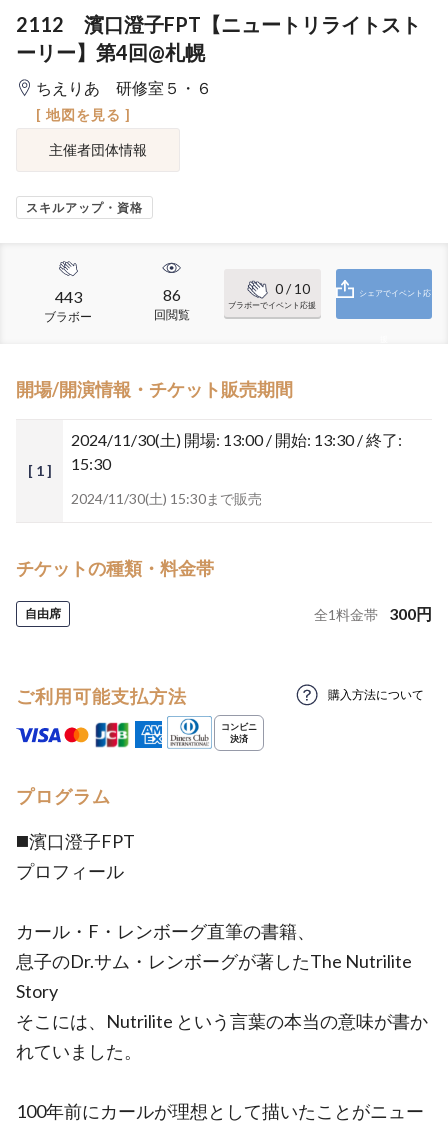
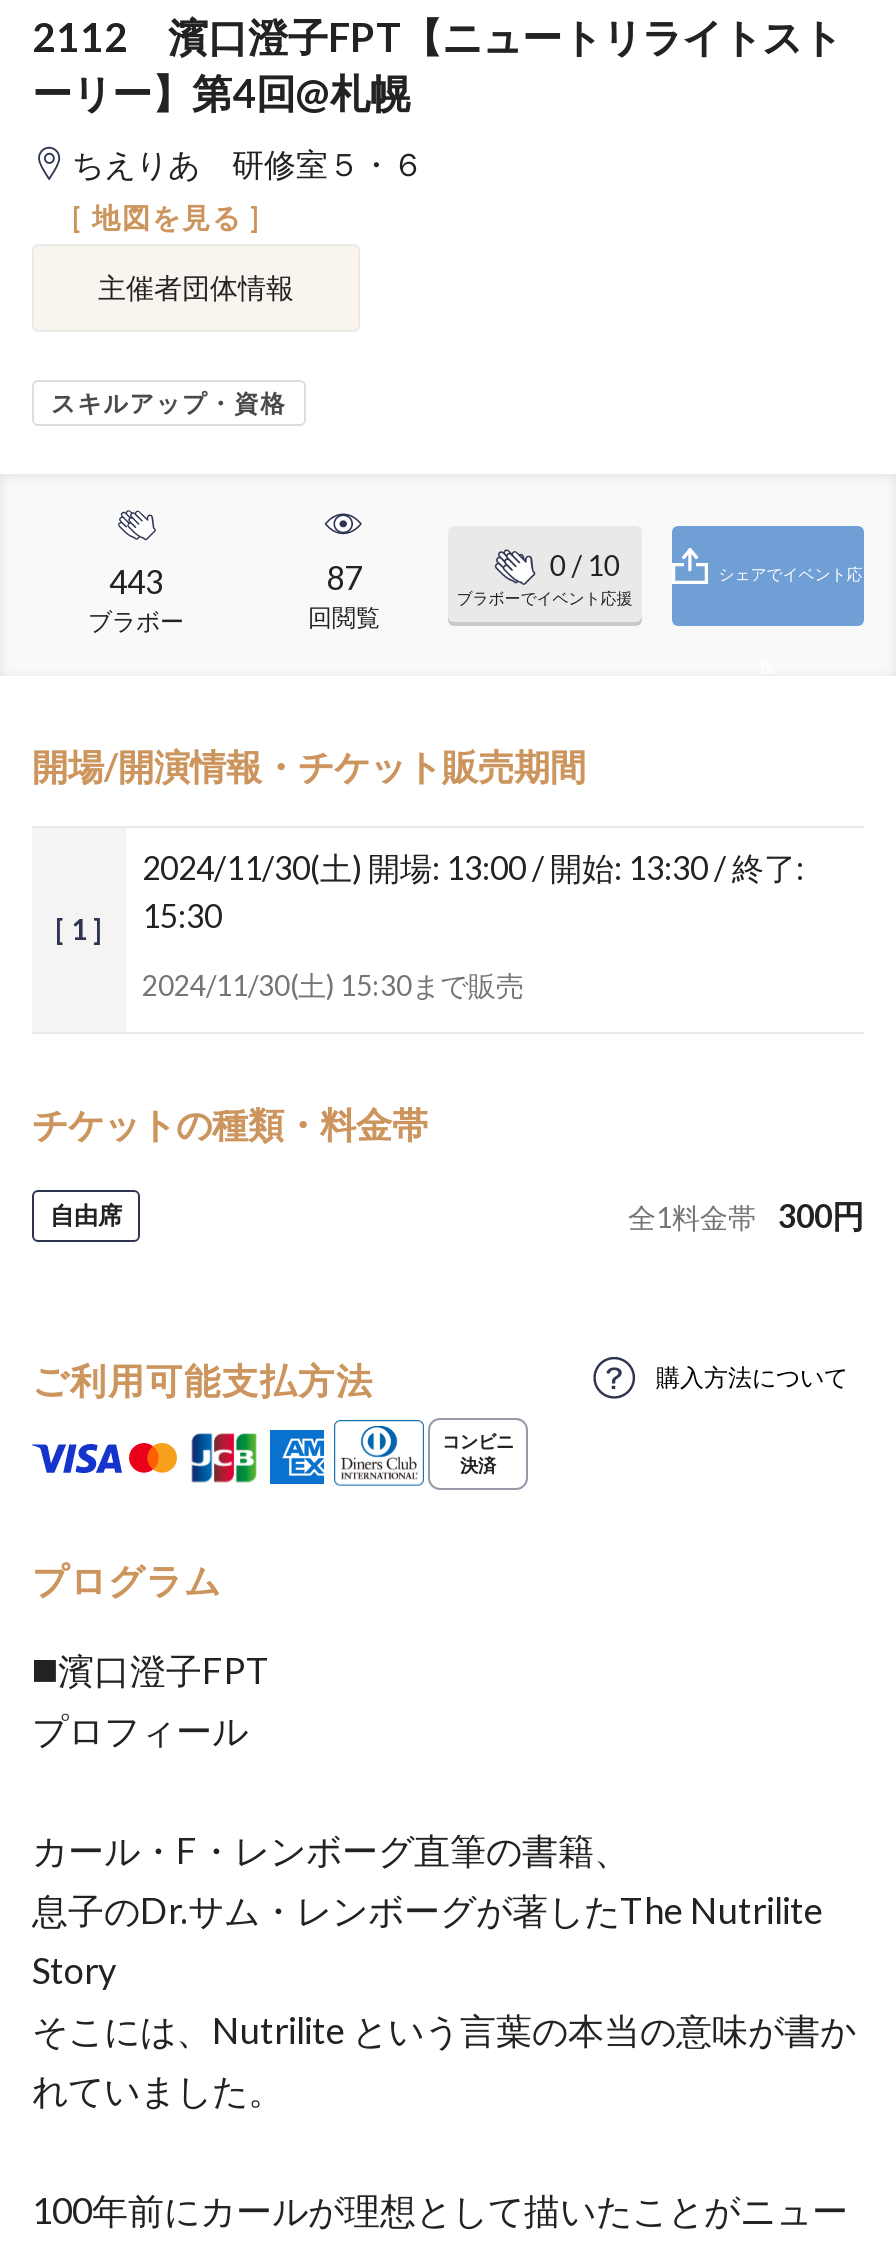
[163,285,181,304] 86 -> [326,558,362,596] 87

